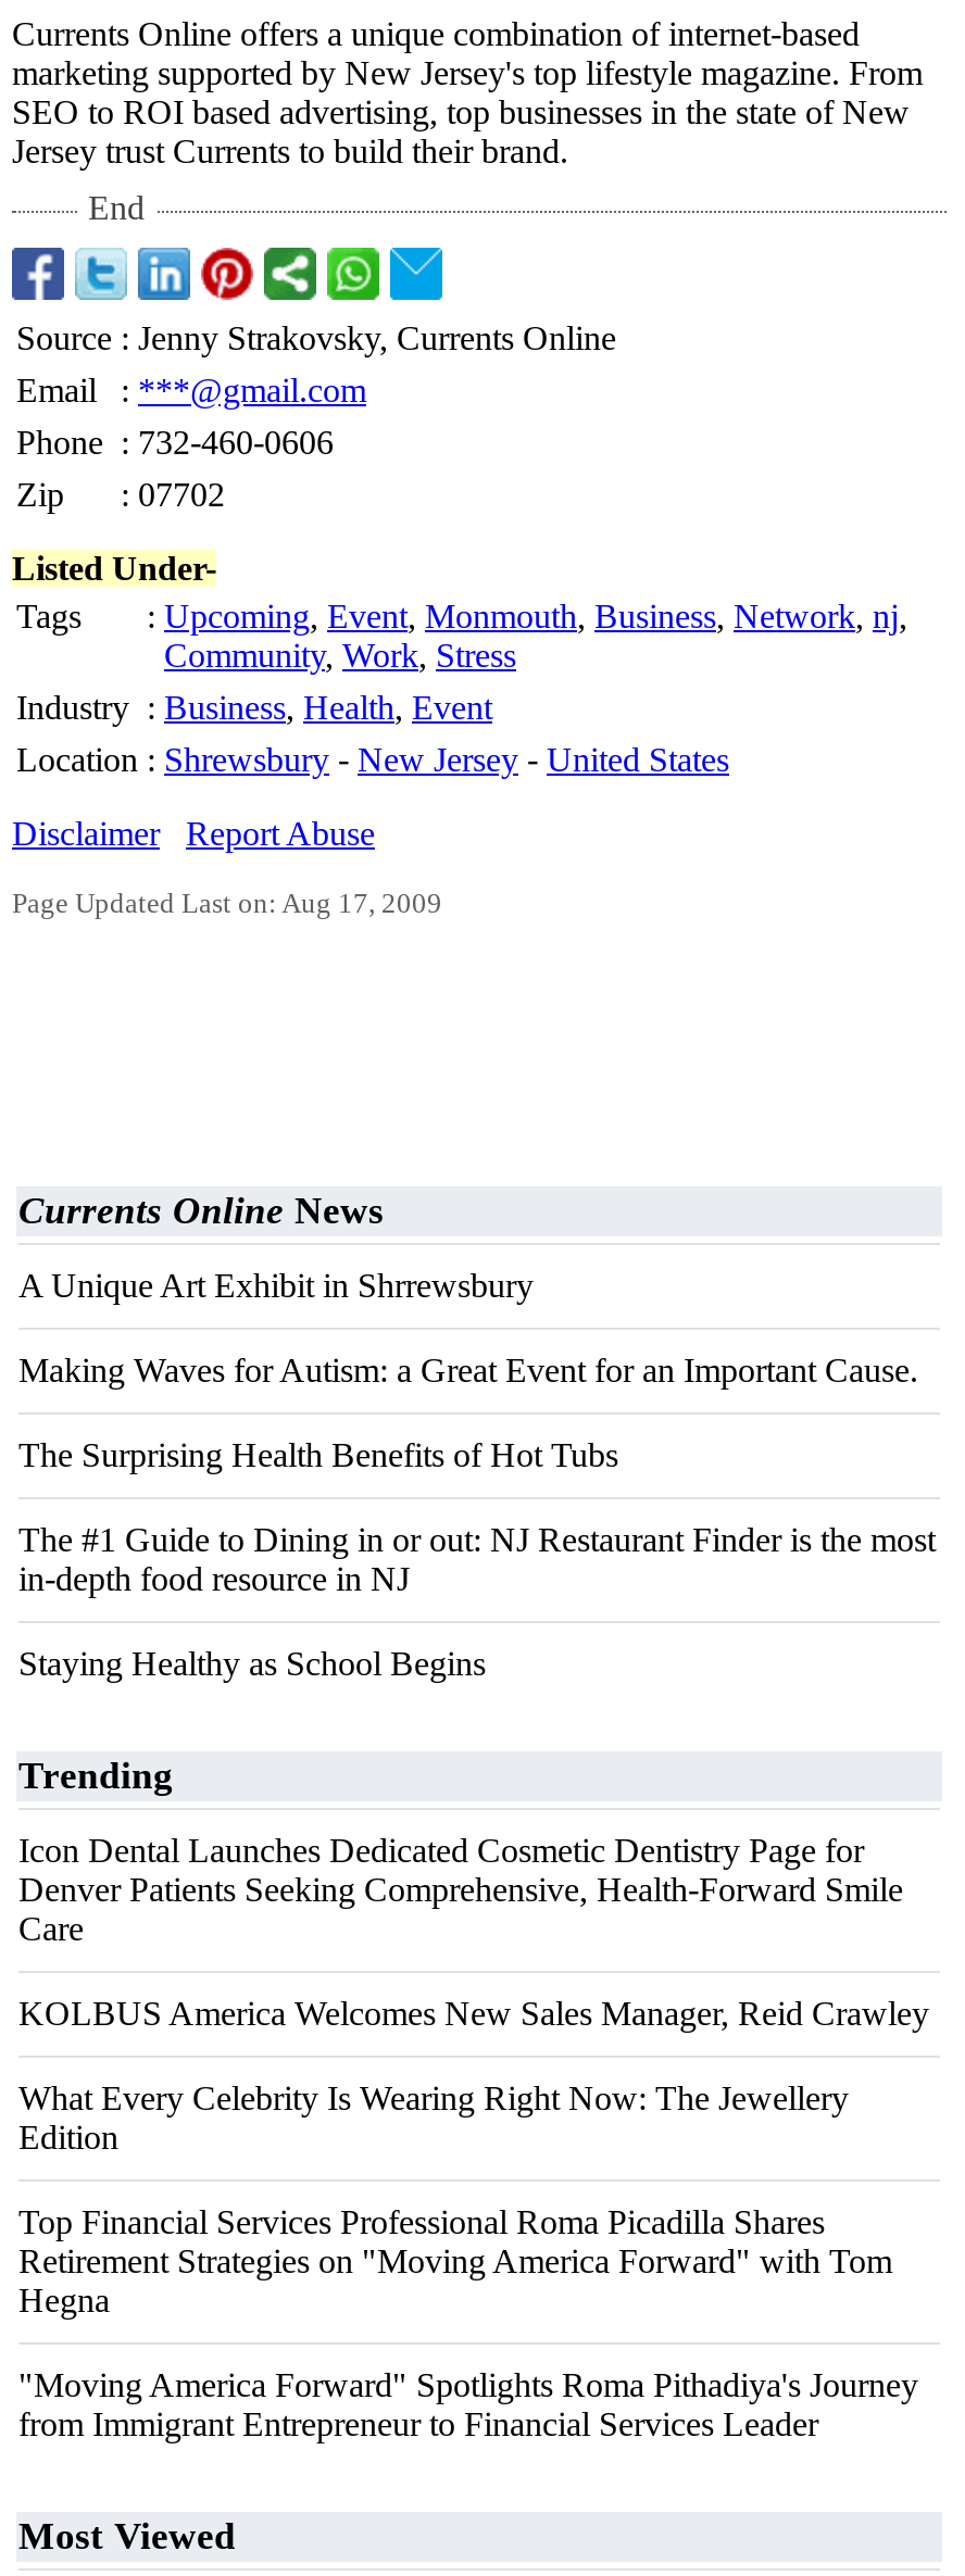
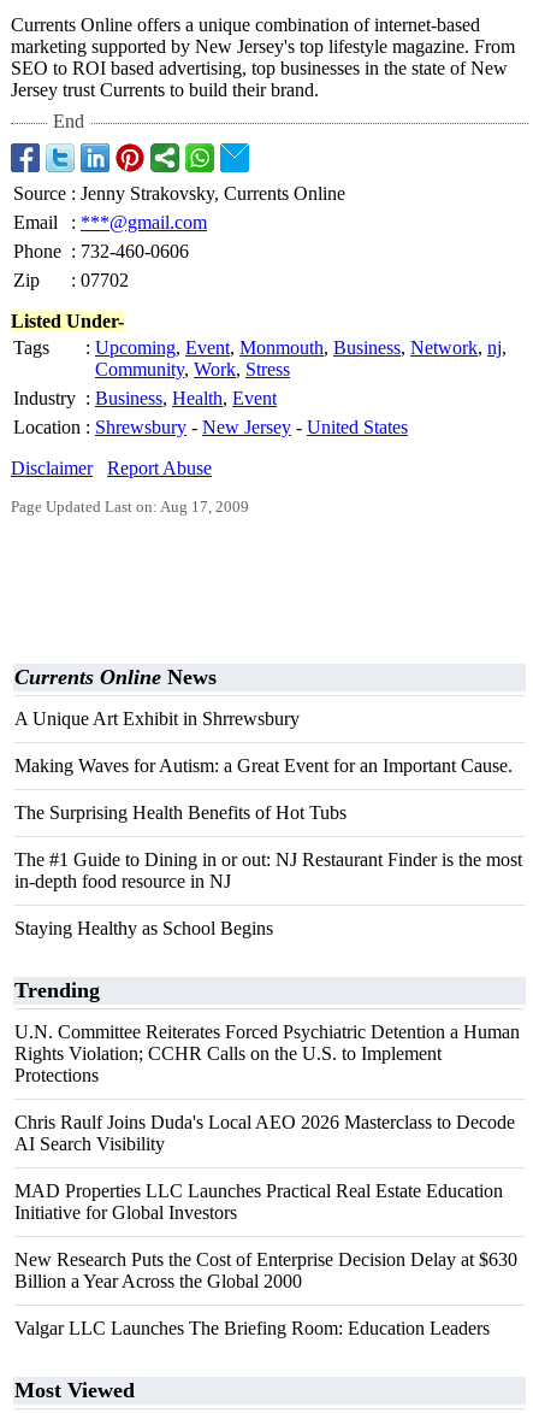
[18,1832,903,1947] Icon Dental Launches Dedicated Cosmetic Dentistry Page for | Denver Patients Seeking Comprehensive, Health-Forward Smile | Care -> [14,1022,520,1085] U.N. Committee Reiterates Forced Psychiatric Detention a Human | Rights Violation; CCHR Calls on the U.S. to Implement | Protections
[18,1995,929,2032] KOLBUS America Welcomes New Sales Manager, Reid Crawley -> [14,1112,515,1154] Chris Raulf Joins Duda's Local AEO 2026 Masterclass to Decode | AI Search Visibility
[18,2079,849,2156] What Every Celebrity Is Wearing Right Now: The Jewellery | Edition -> [14,1181,503,1223] MAD Properties LLC Launches Practical Real Estate Education | Initiative for Global Investors
[18,2203,892,2319] Top Financial Services Professional Roma Picadilla Shares | Retirement Strategies on "Moving America Forward" with Tom | Hegna -> [14,1249,517,1291] New Research Puts the Cost of Enterprise Decision Delay at $630 | Billion a Year Across the Global 2000
[18,2366,918,2442] "Moving America Forward" Spotlights Roma Pithadiya's Journey | from Immigrant Entrepreneur to Financial Services Leader -> [14,1318,490,1338] Valgar LLC Launches The Briefing Room: Education Leaders

